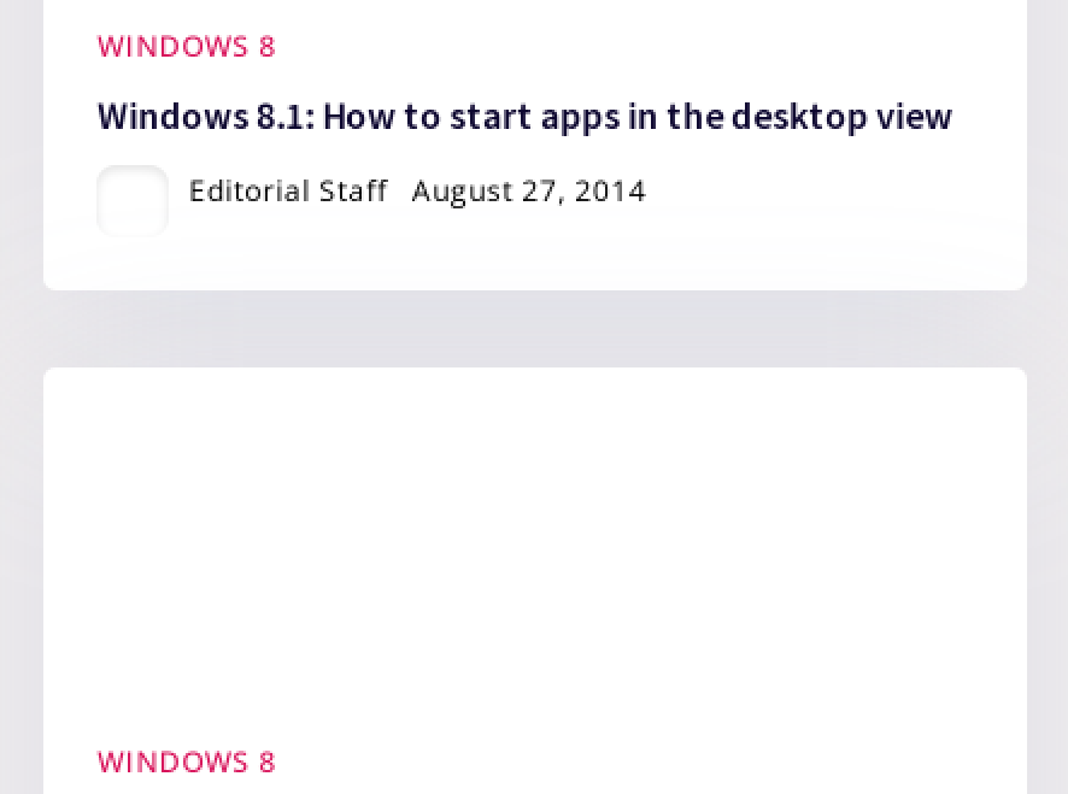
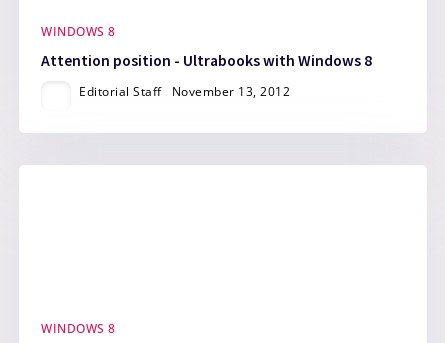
[97,92,953,137] Windows 8.1: How to start apps in the desktop view -> [41,50,372,69] Attention position - Ultrabooks with Windows 8
[189,169,647,210] Editorial Staff August 27, 2014 -> [79,82,290,99] Editorial Staff November 13, 2012

